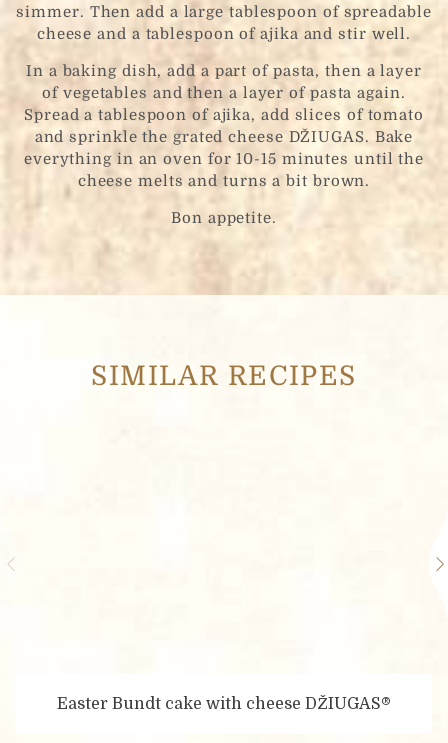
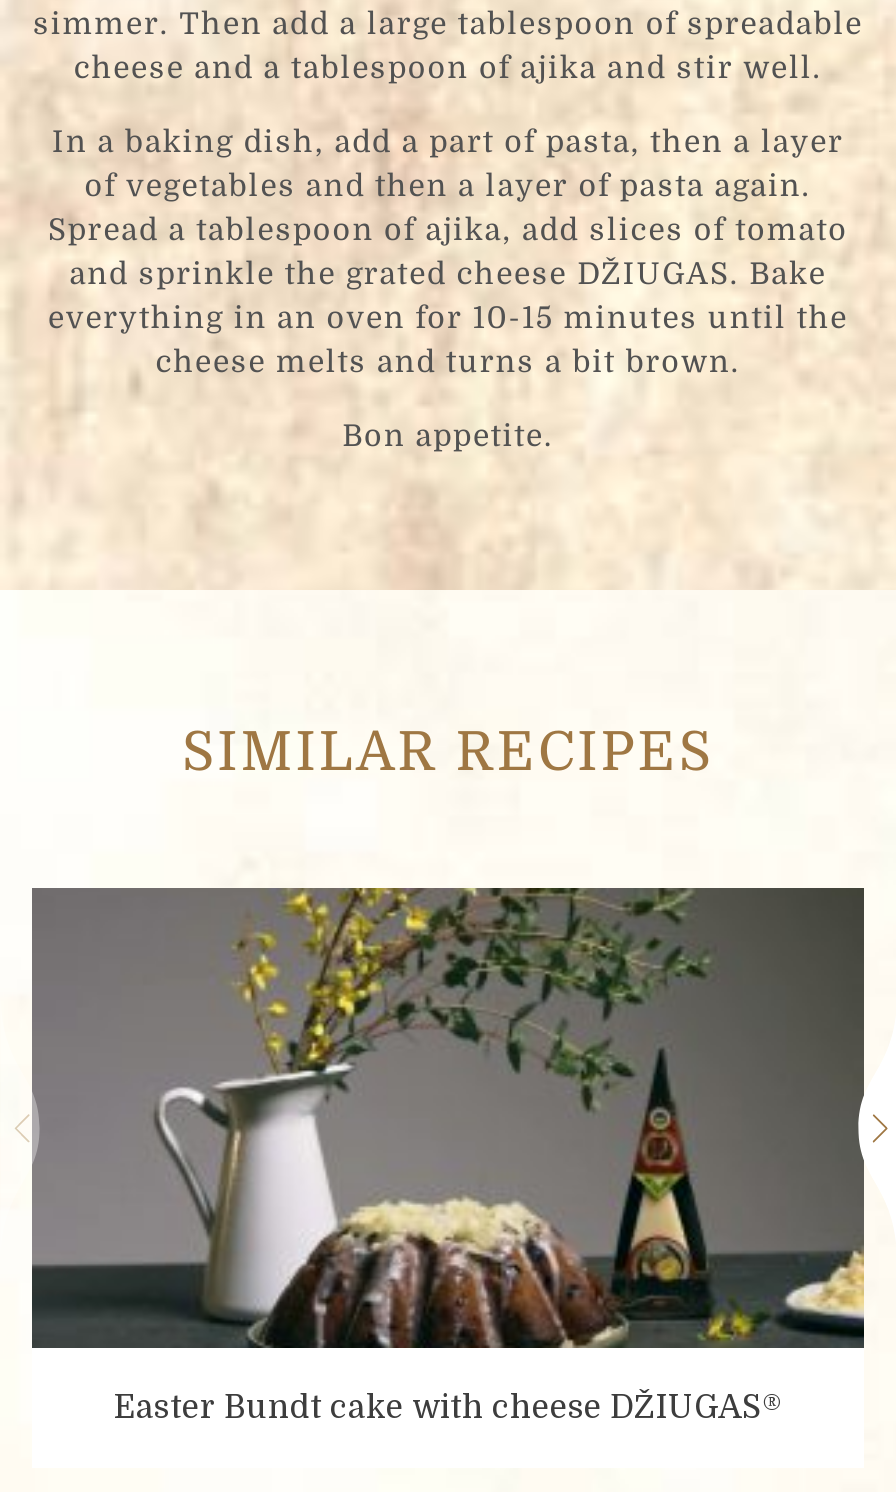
none -> [30,886,866,1350] [image]

